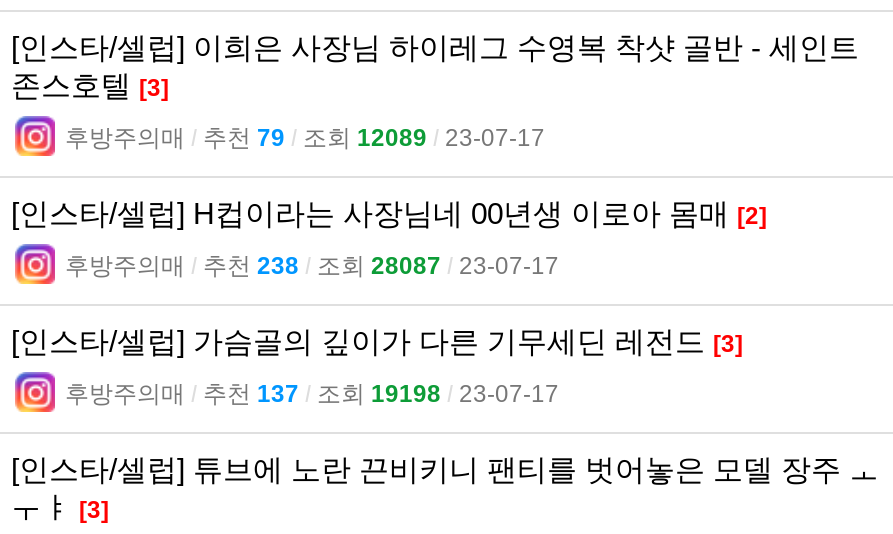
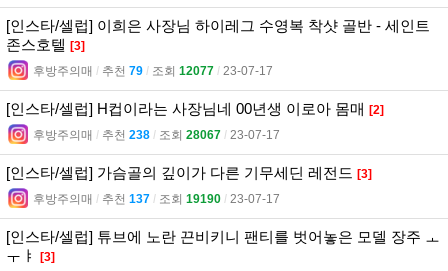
[59,124,545,152] 후방주의매 l 추천 79 l 조회 12089 l 23-07-17 -> [30,64,273,78] 후방주의매 l 추천 79 l 조회 12077 l 23-07-17
[59,252,559,280] 후방주의매 l 추천 238 l 조회 28087 l 23-07-17 -> [30,128,280,142] 후방주의매 l 추천 238 l 조회 28067 l 23-07-17
[59,380,559,408] 후방주의매 l 추천 137 l 조회 19198 l 23-07-17 -> [30,192,280,206] 후방주의매 l 추천 137 l 조회 19190 l 23-07-17

